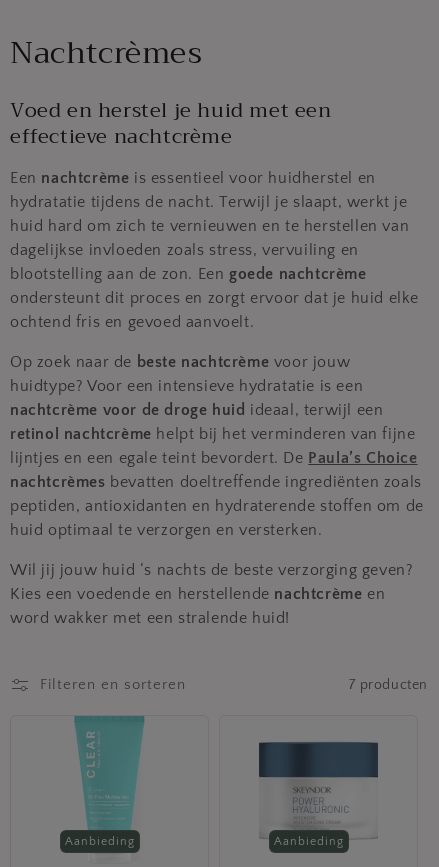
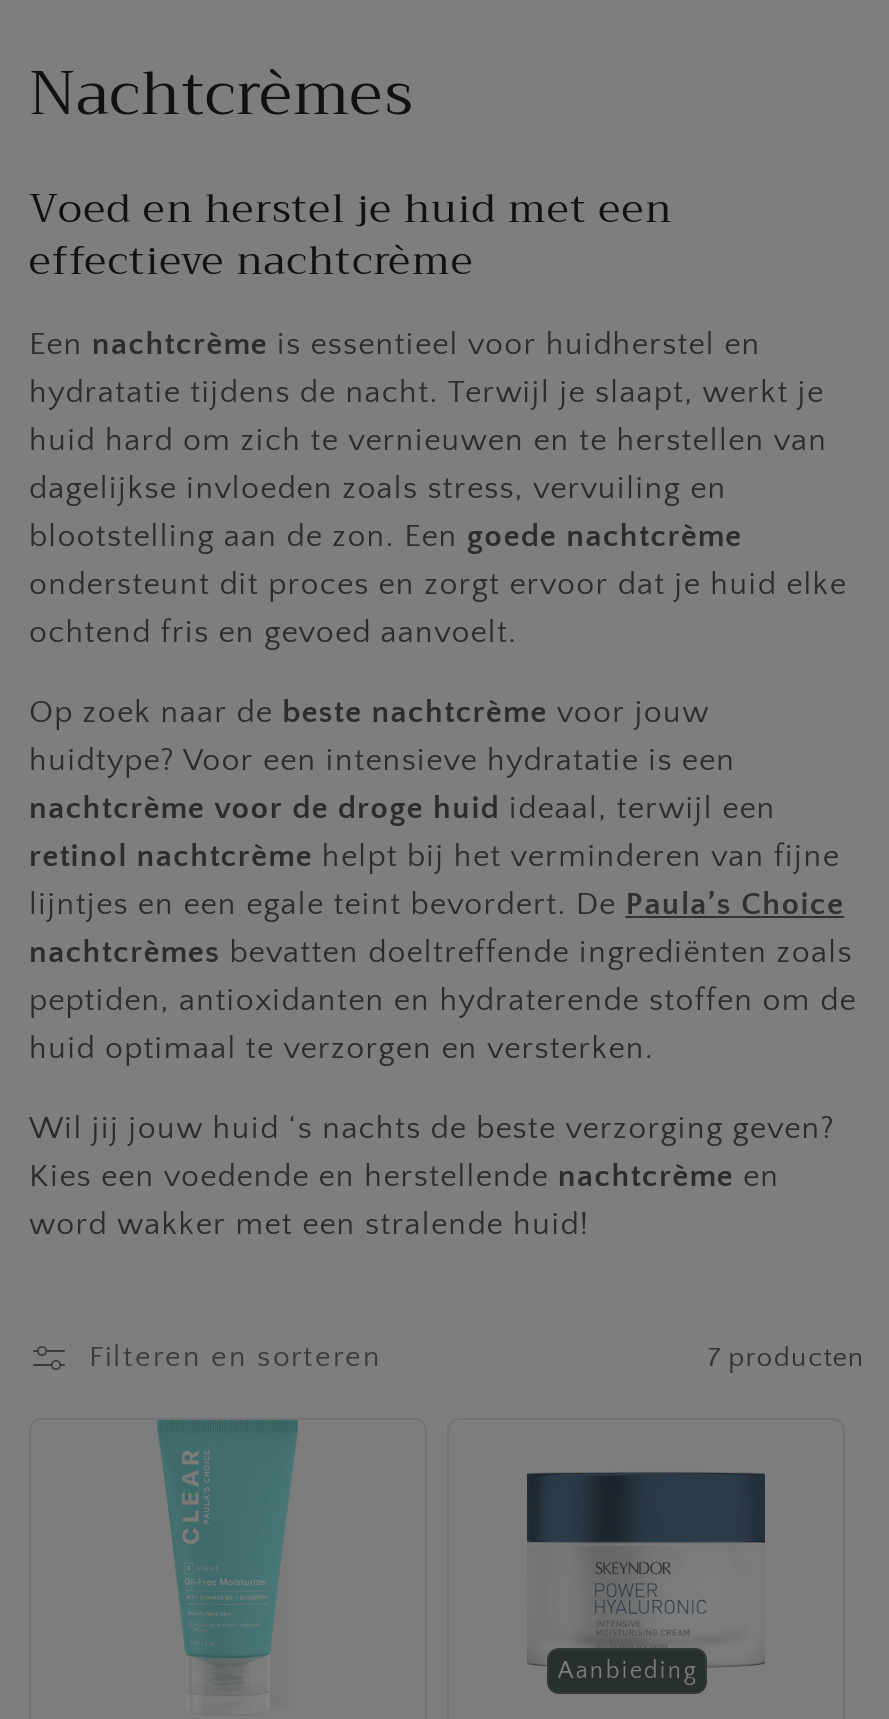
[65,835,135,848] Aanbieding -> none

